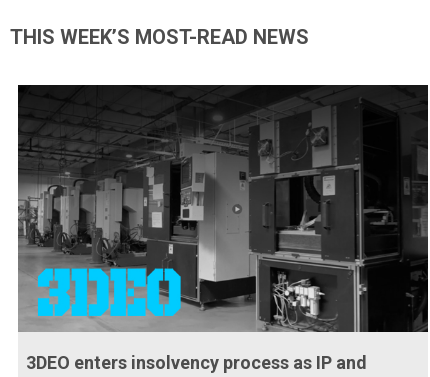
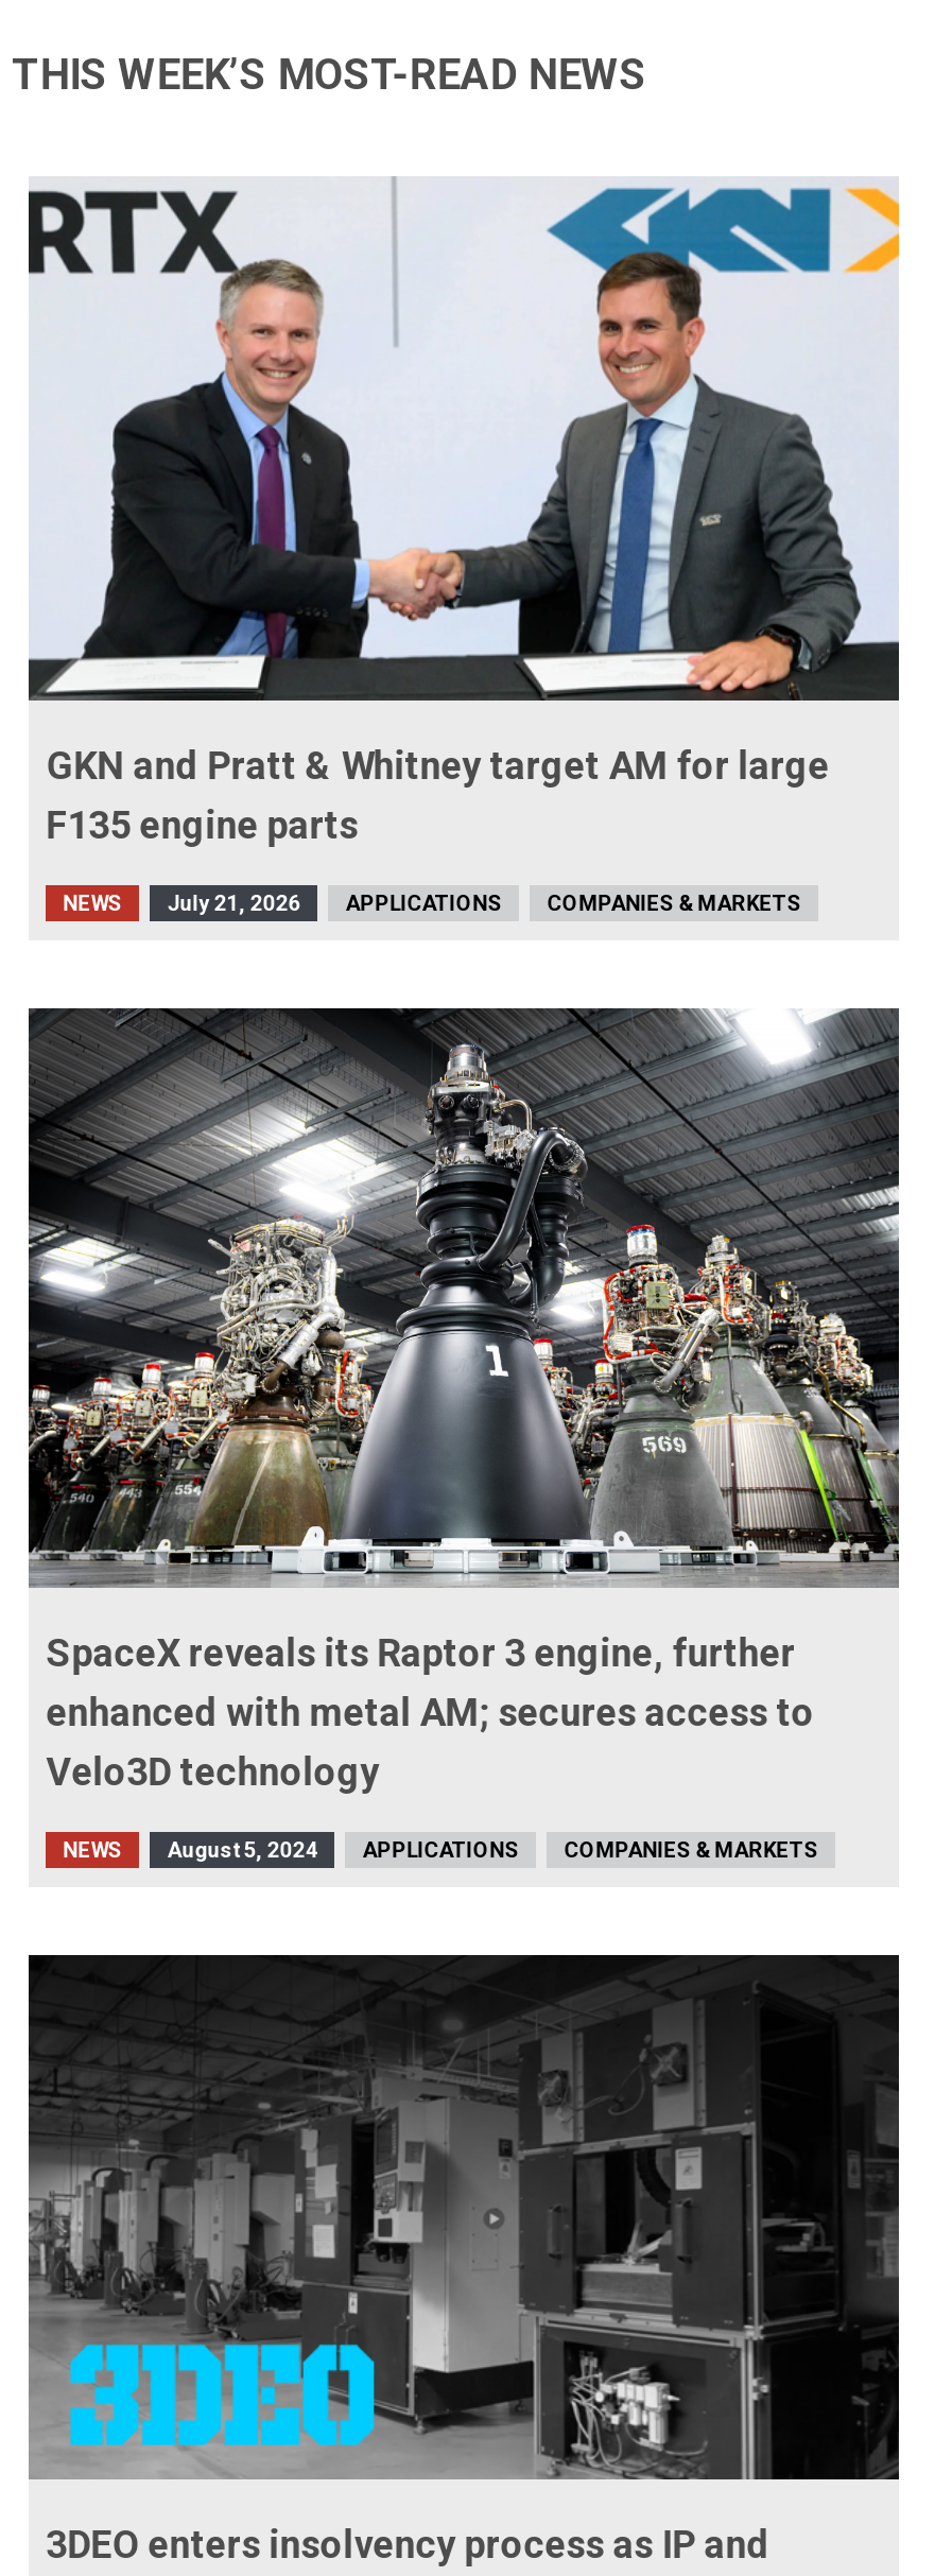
none -> [27,1006,901,1862] [image] | SpaceX reveals its Raptor 3 engine, further | enhanced with metal AM; secures access to | Velo3D technology | APPLICATIONS | COMPANIES & MARKETS | NEWS | August 5, 2024
none -> [29,176,901,915] [image] | GKN and Pratt & Whitney target AM for large | F135 engine parts | APPLICATIONS | COMPANIES & MARKETS | NEWS | July 21, 2026

